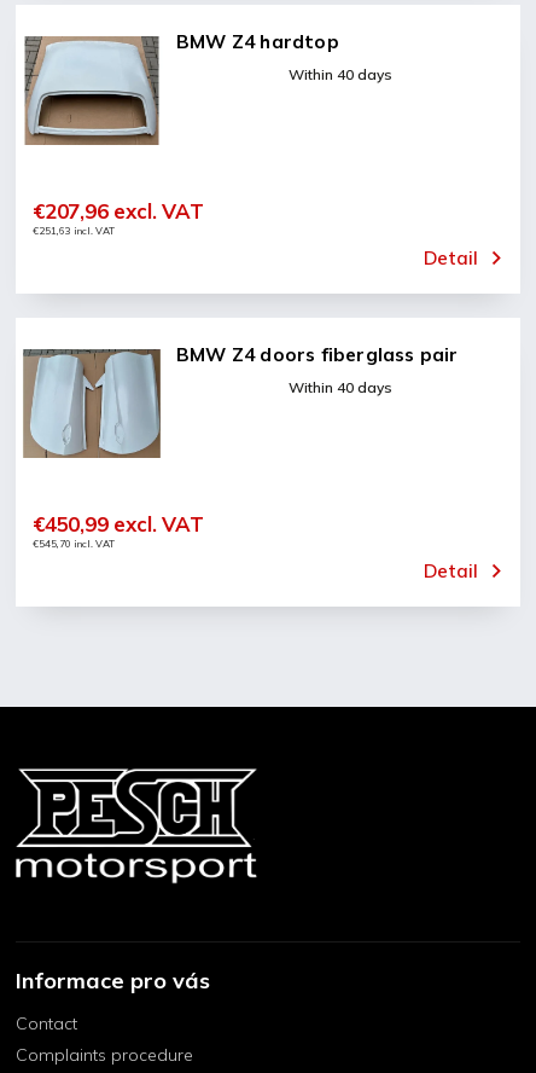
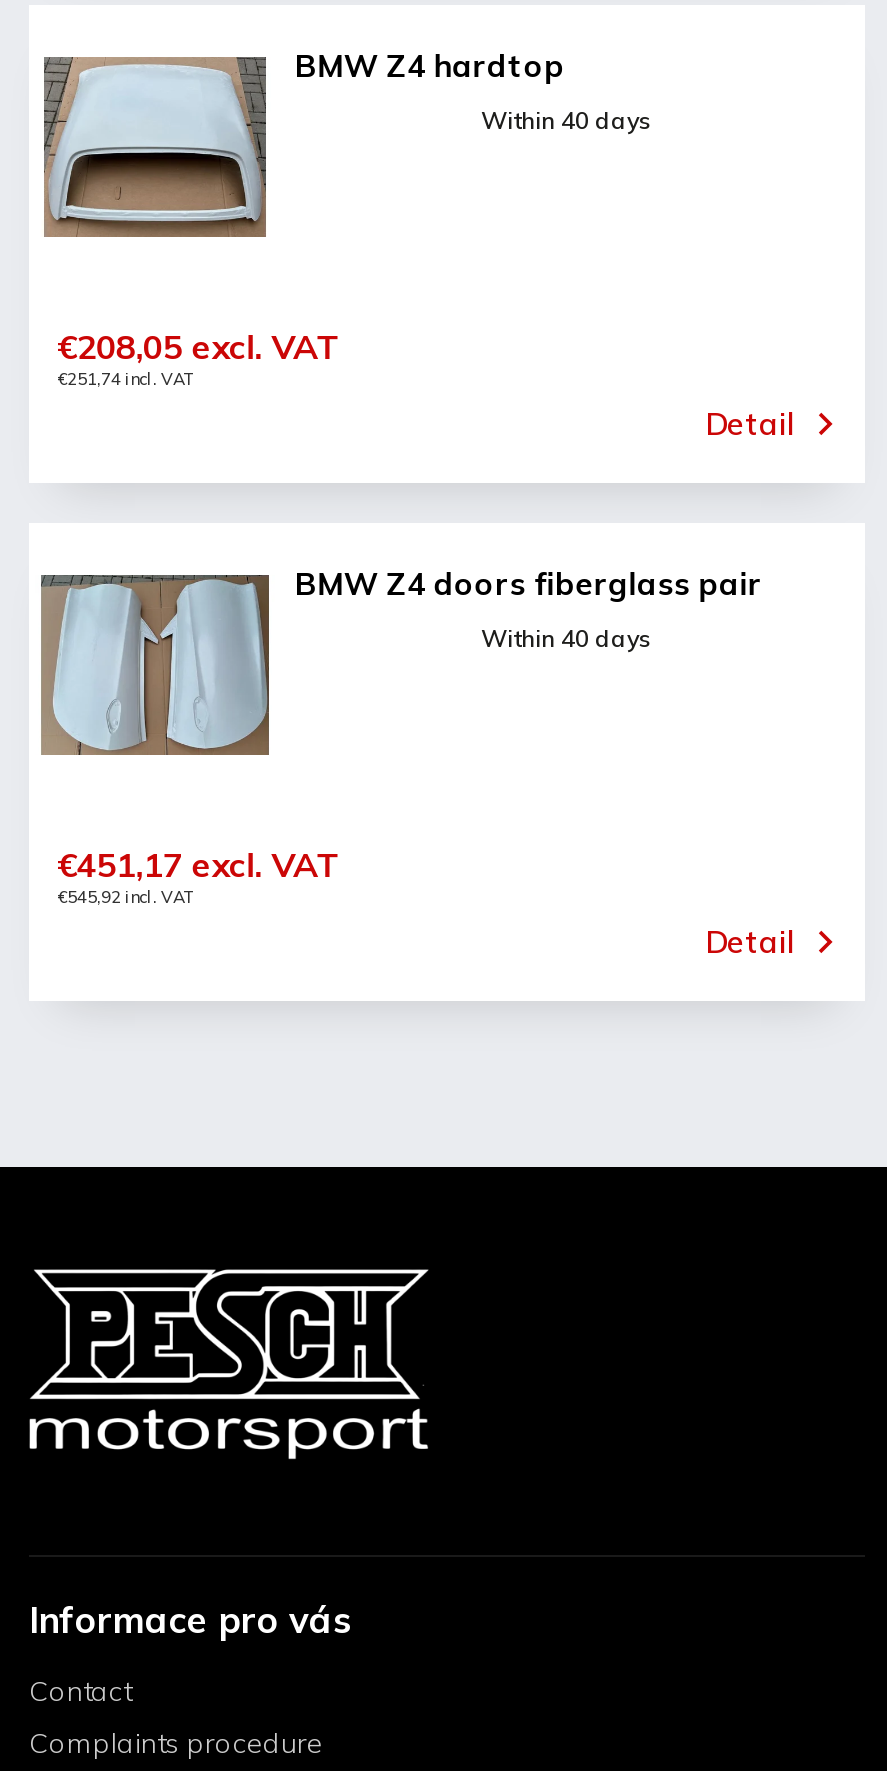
[33,198,204,224] €207,96 excl. VAT -> [57,325,340,367] €208,05 excl. VAT
[33,225,115,237] €251,63 incl. VAT -> [57,369,193,389] €251,74 incl. VAT
[33,511,204,536] €450,99 excl. VAT -> [57,843,340,885] €451,17 excl. VAT
[33,538,115,550] €545,70 incl. VAT -> [57,887,193,907] €545,92 incl. VAT

